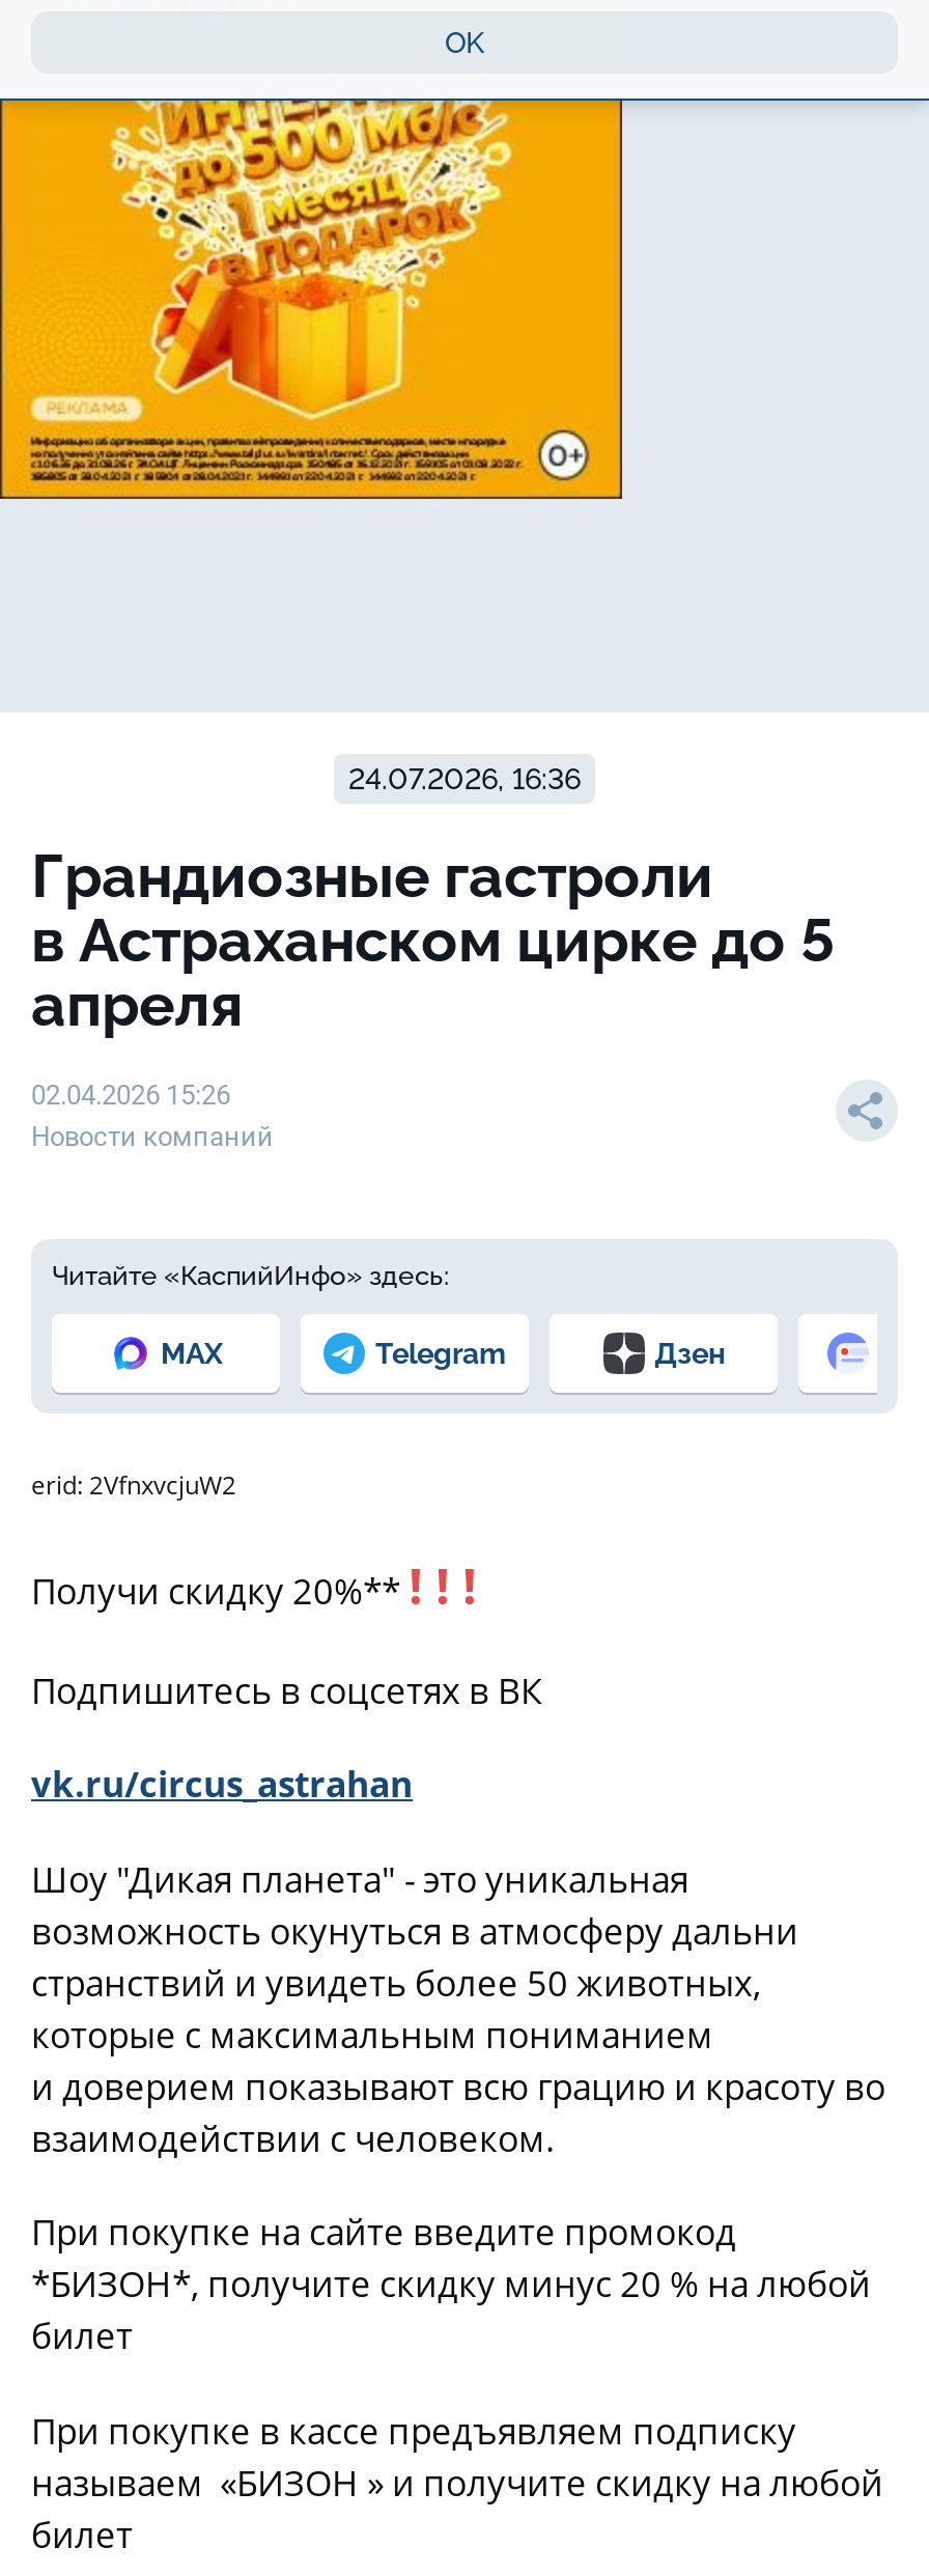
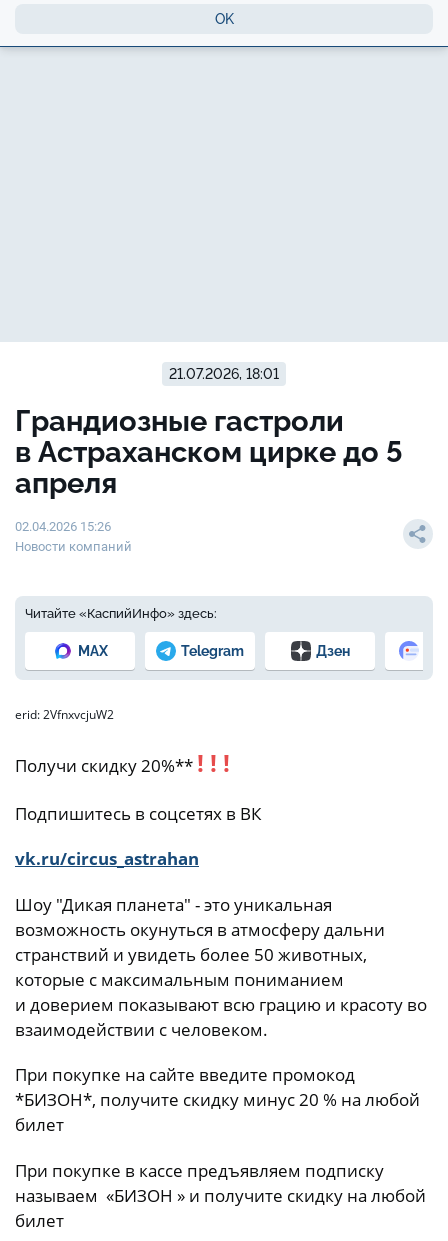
[6,99,624,501] [image] -> none
[348,763,581,796] 24.07.2026, 16:36 -> [169,366,279,382] 21.07.2026, 18:01

